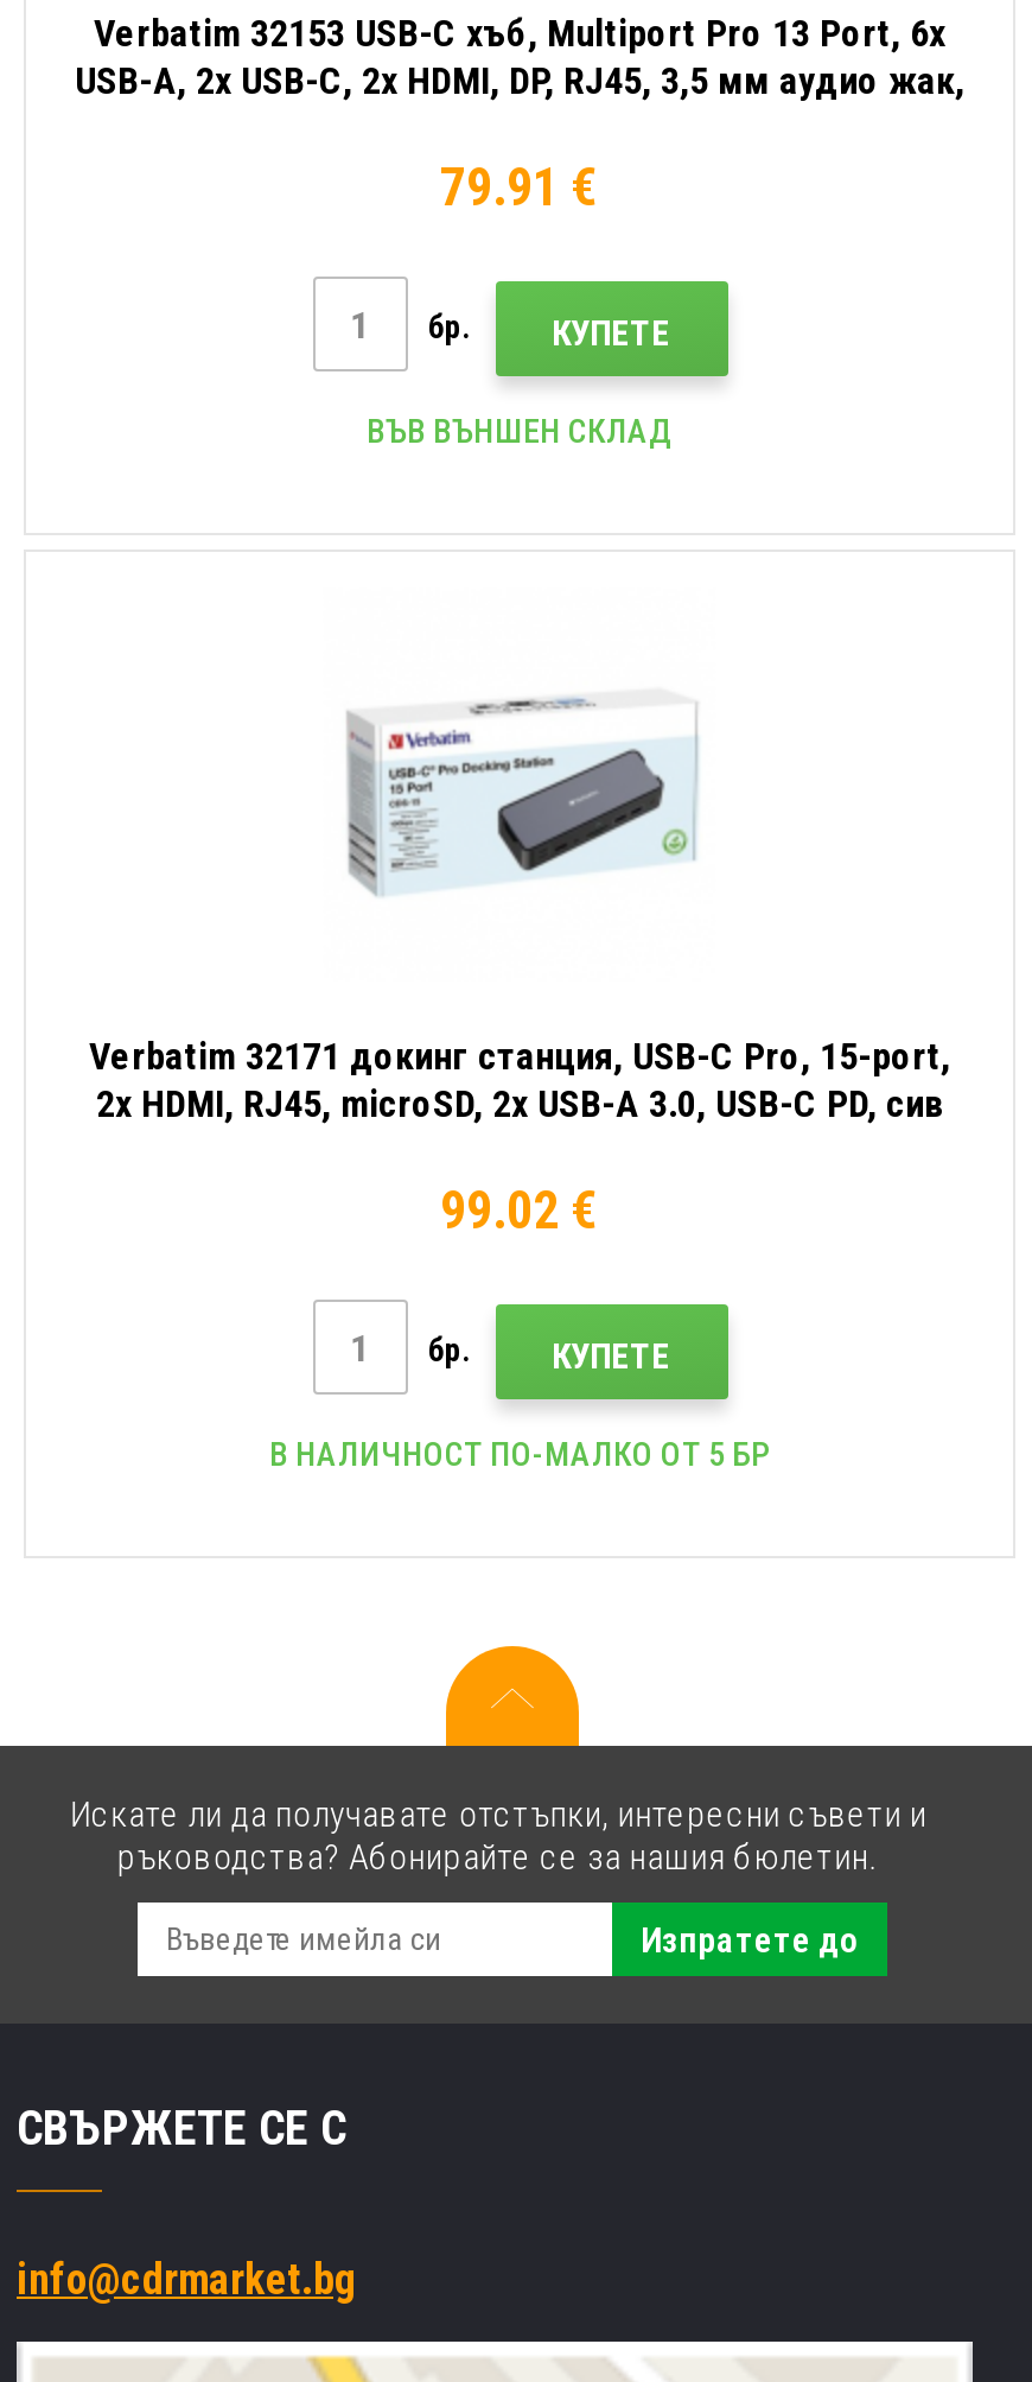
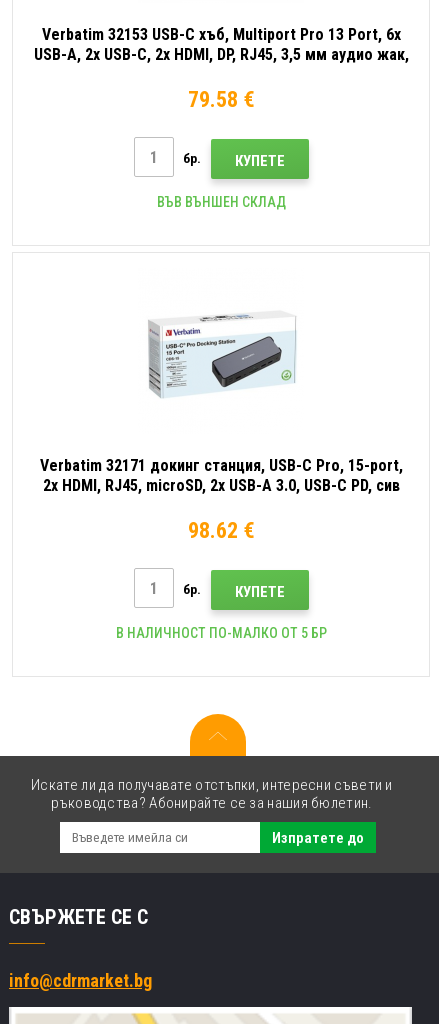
[440,158,599,217] 79.91 € -> [187,87,254,112] 79.58 €
[440,1181,599,1240] 99.02 € -> [187,518,254,543] 98.62 €

